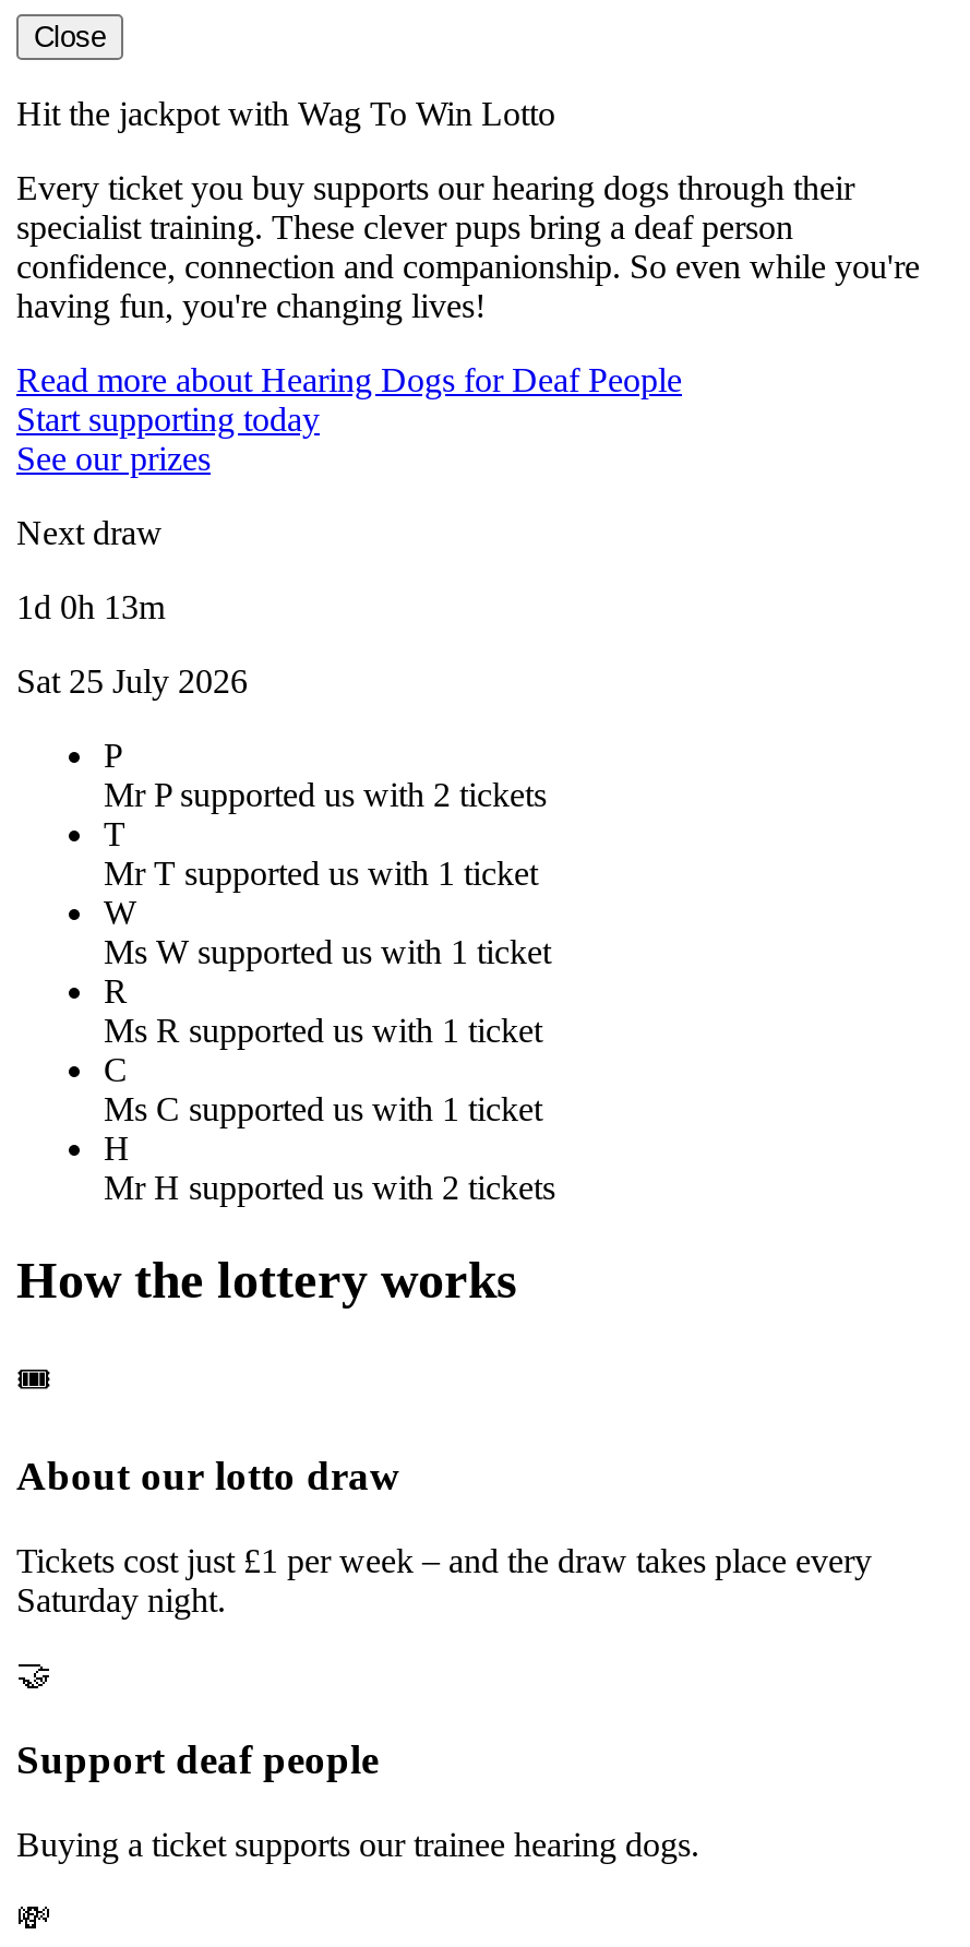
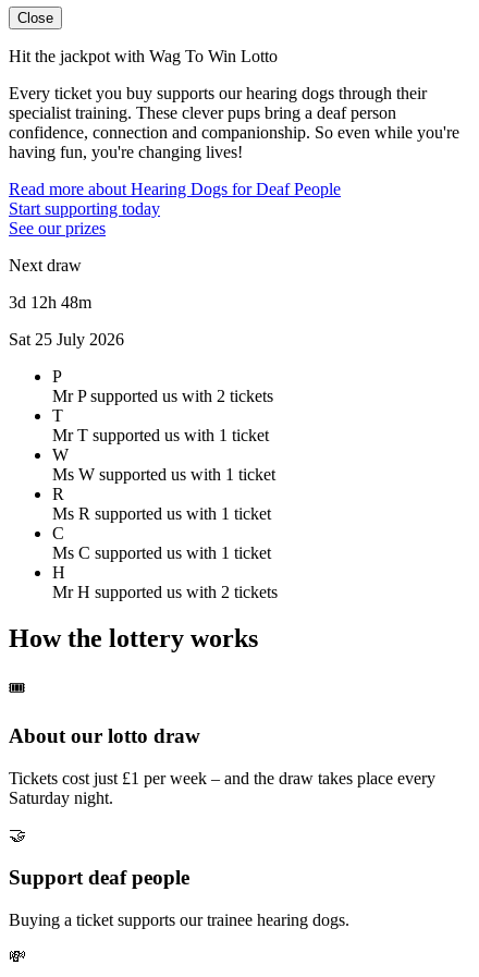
[16,588,165,625] 1d 0h 13m -> [9,293,91,311] 3d 12h 48m

